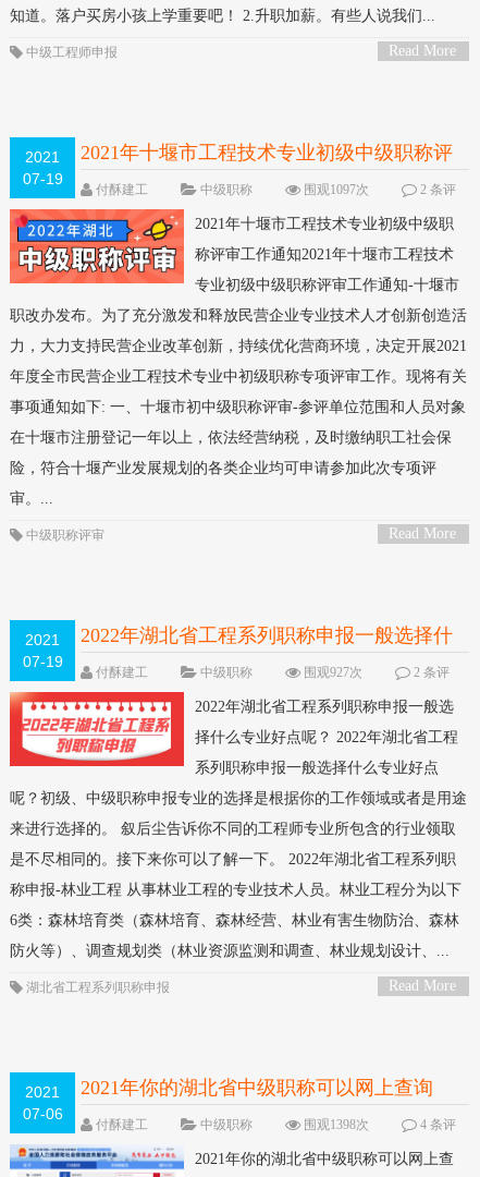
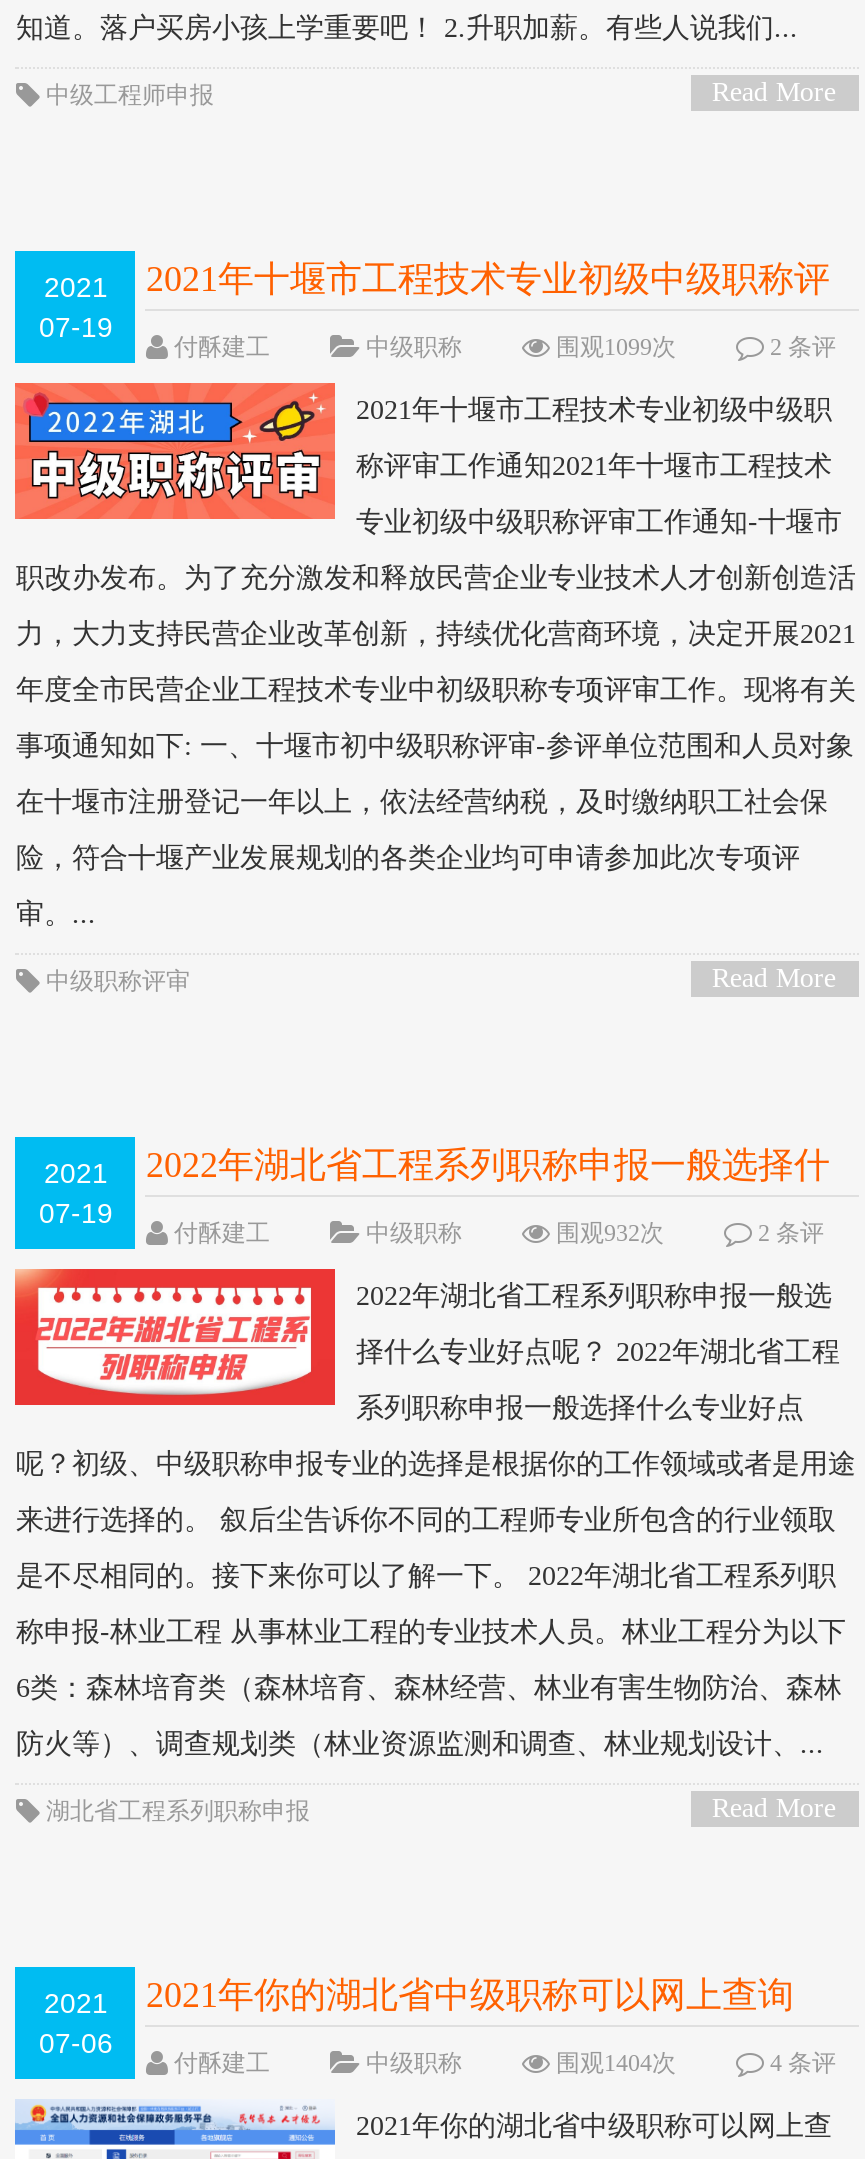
[301,182,369,197] 围观1097次 -> [550,333,676,361] 围观1099次
[301,665,363,680] 围观927次 -> [550,1219,664,1247] 围观932次
[301,1117,369,1132] 围观1398次 -> [550,2049,676,2077] 围观1404次

